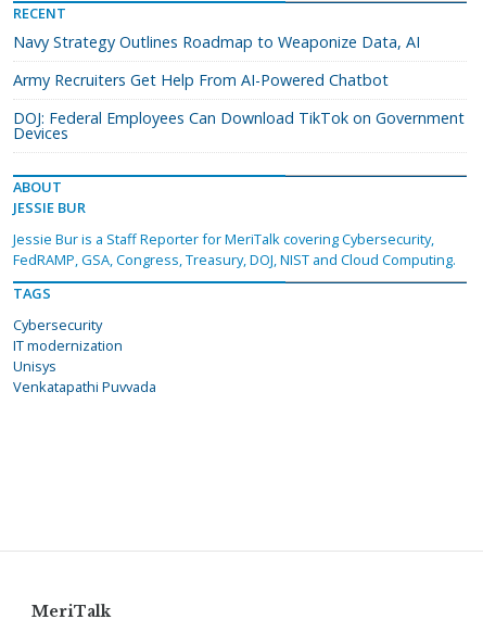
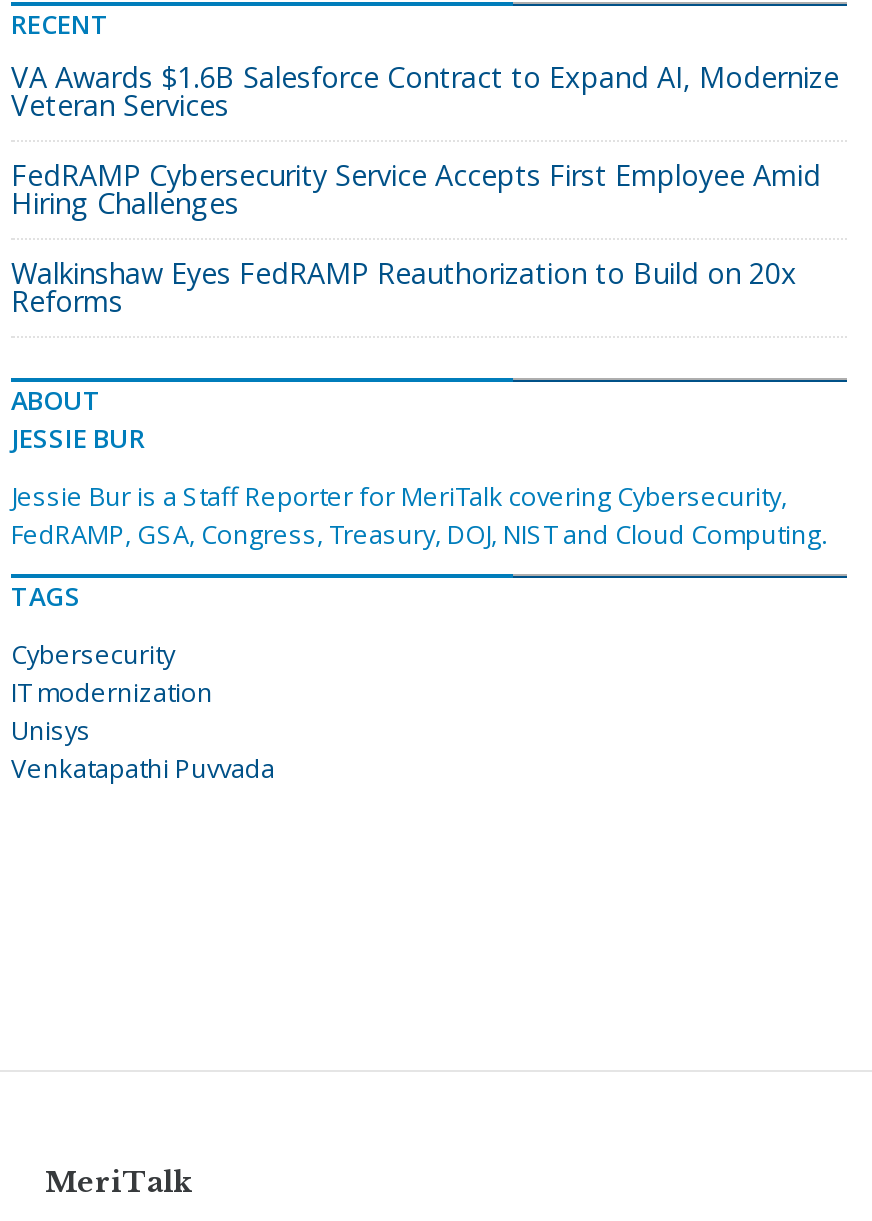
[13,31,420,52] Navy Strategy Outlines Roadmap to Weaponize Data, AI -> [11,58,839,124] VA Awards $1.6B Salesforce Contract to Expand AI, Modernize | Veteran Services
[13,69,389,90] Army Recruiters Get Help From AI-Powered Chatbot -> [11,156,821,222] FedRAMP Cybersecurity Service Accepts First Employee Amid | Hiring Challenges
[13,108,465,143] DOJ: Federal Employees Can Download TikTok on Government | Devices -> [11,254,797,320] Walkinshaw Eyes FedRAMP Reauthorization to Build on 20x | Reforms

